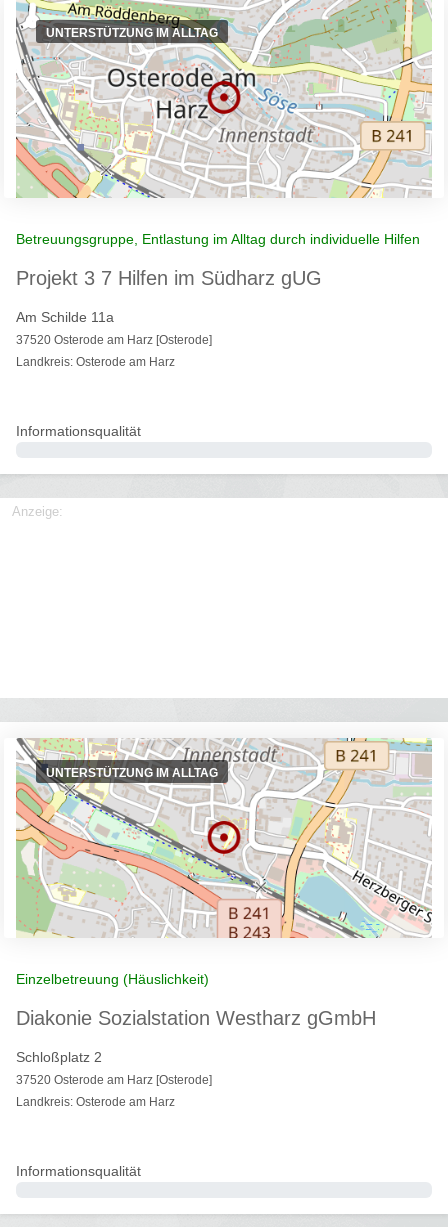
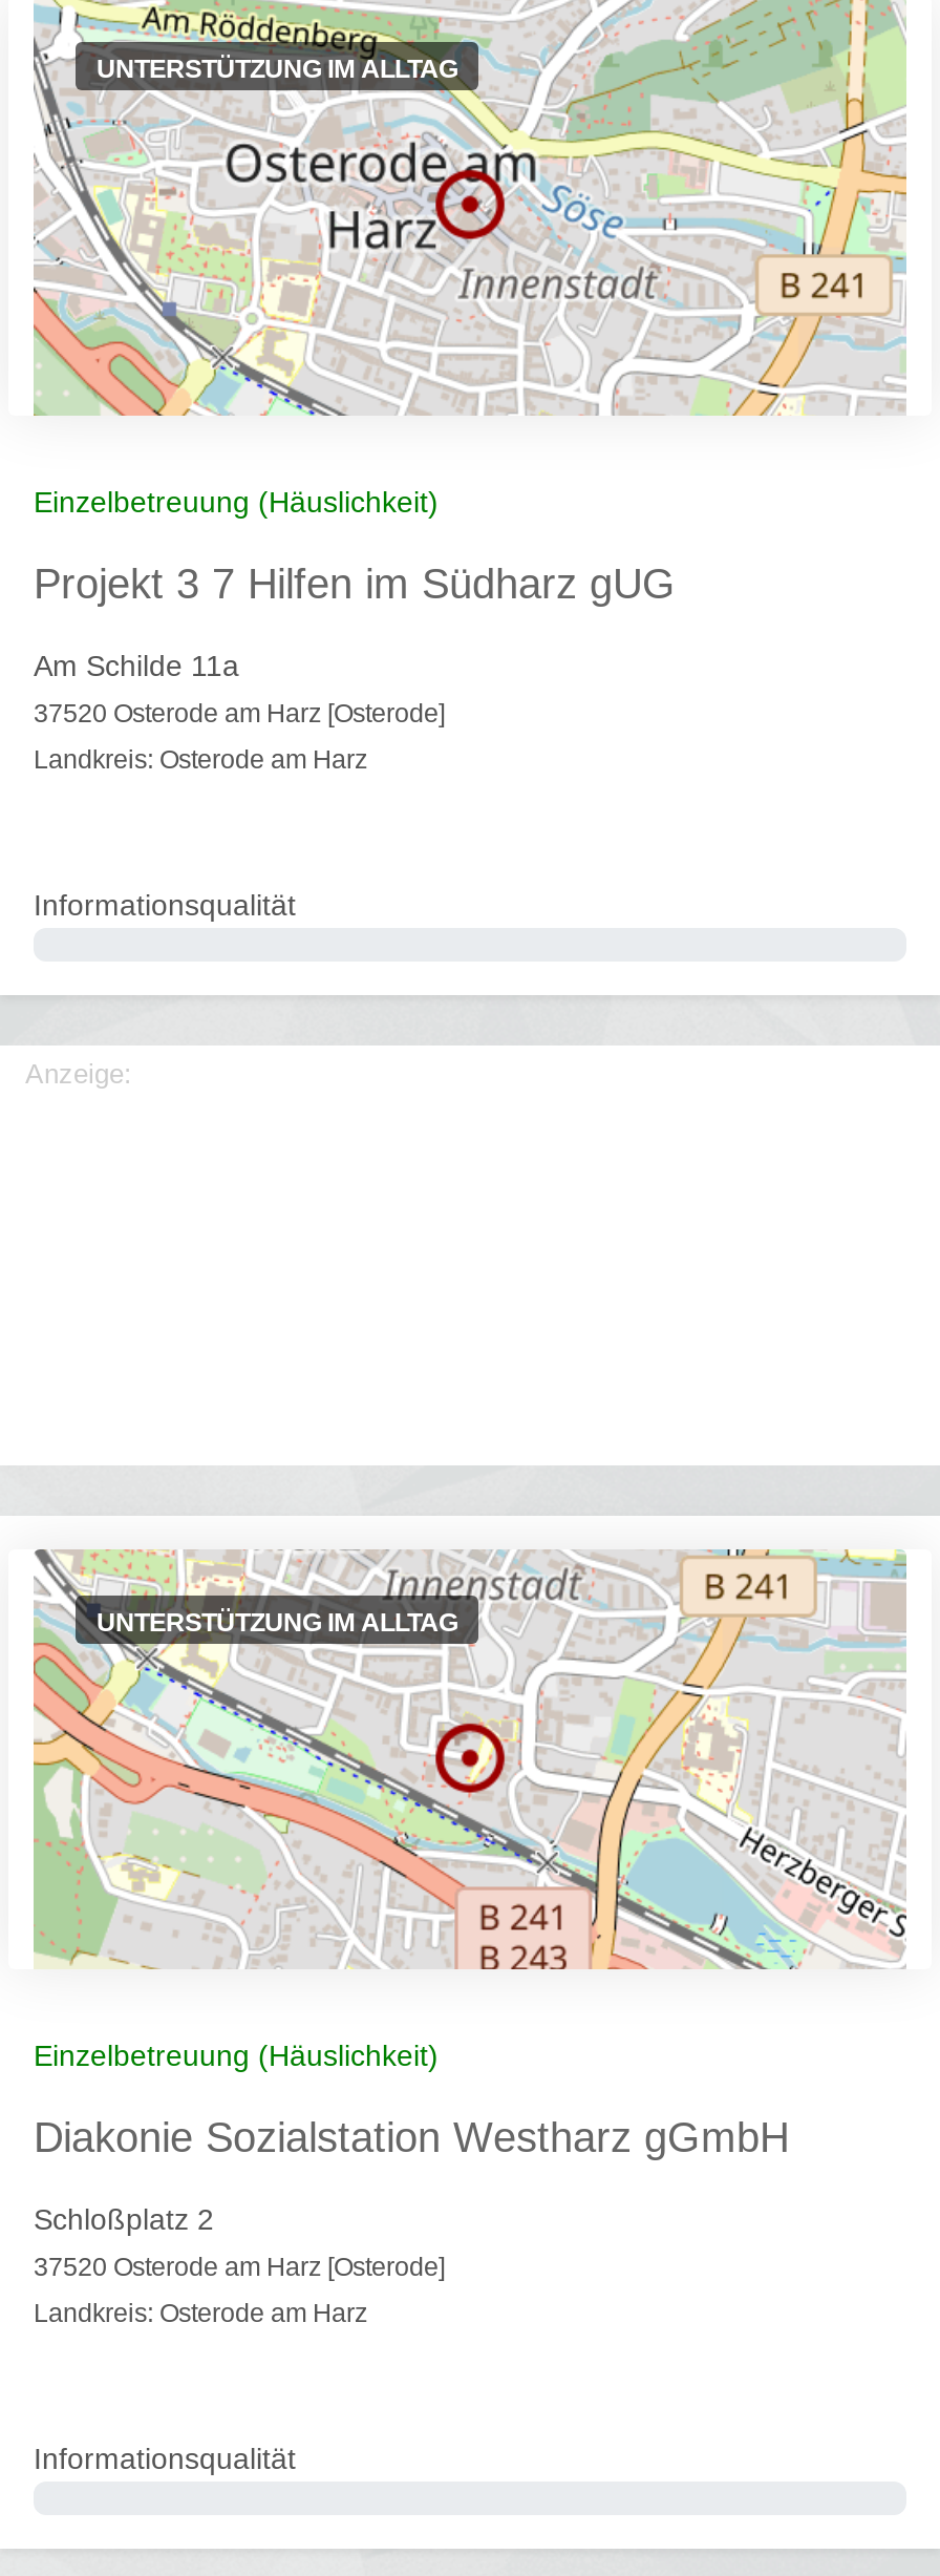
[16,231,420,247] Betreuungsgruppe, Entlastung im Alltag durch individuelle Hilfen -> [34,485,439,519] Einzelbetreuung (Häuslichkeit)

